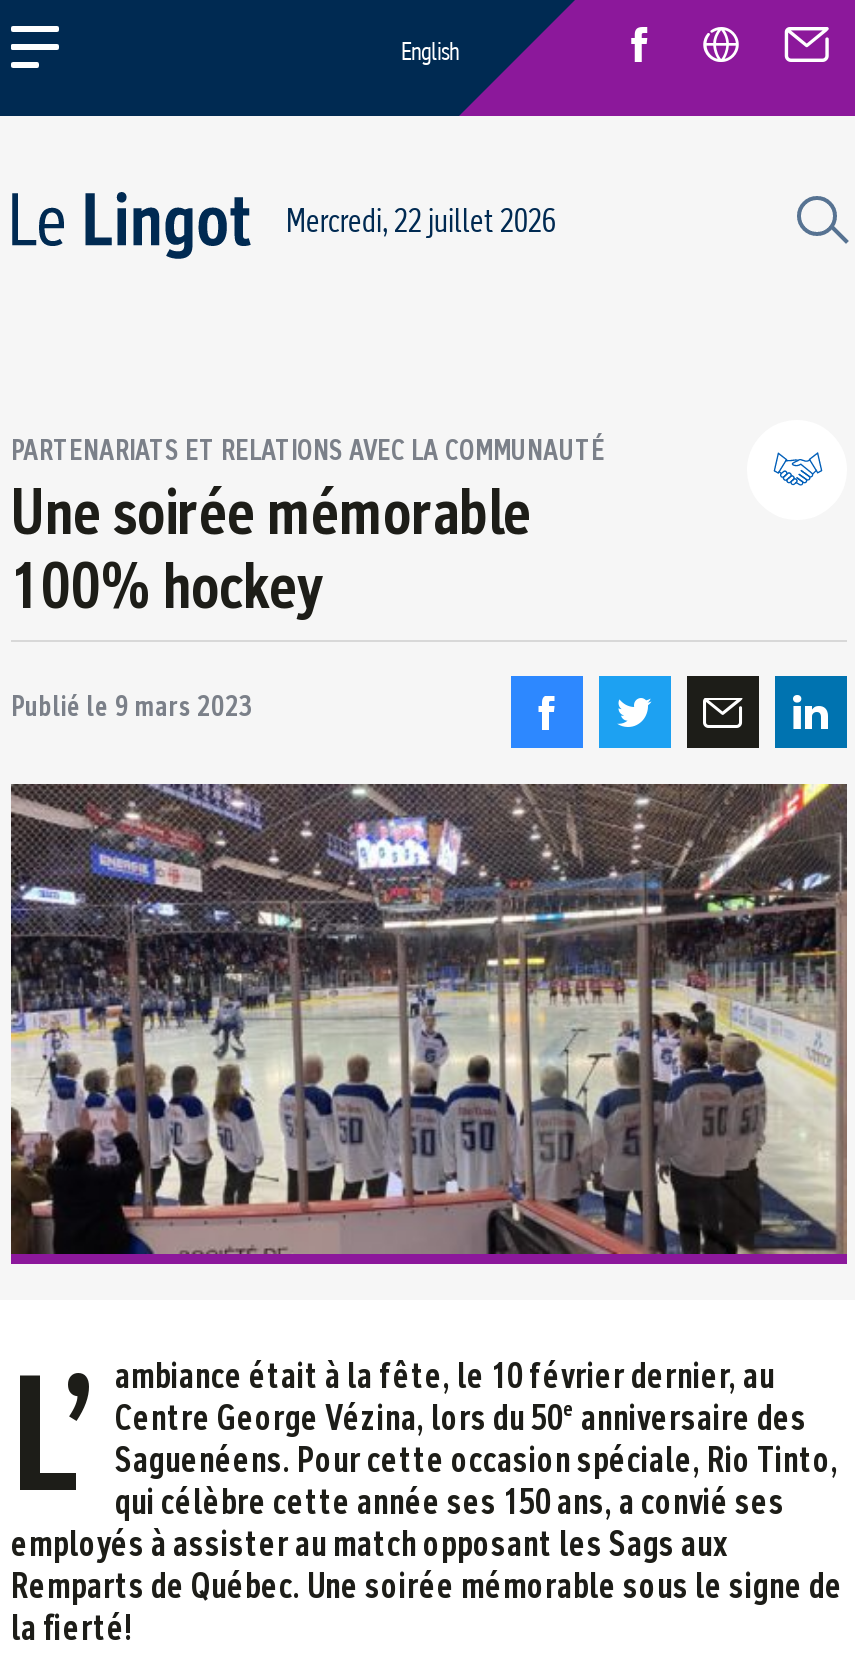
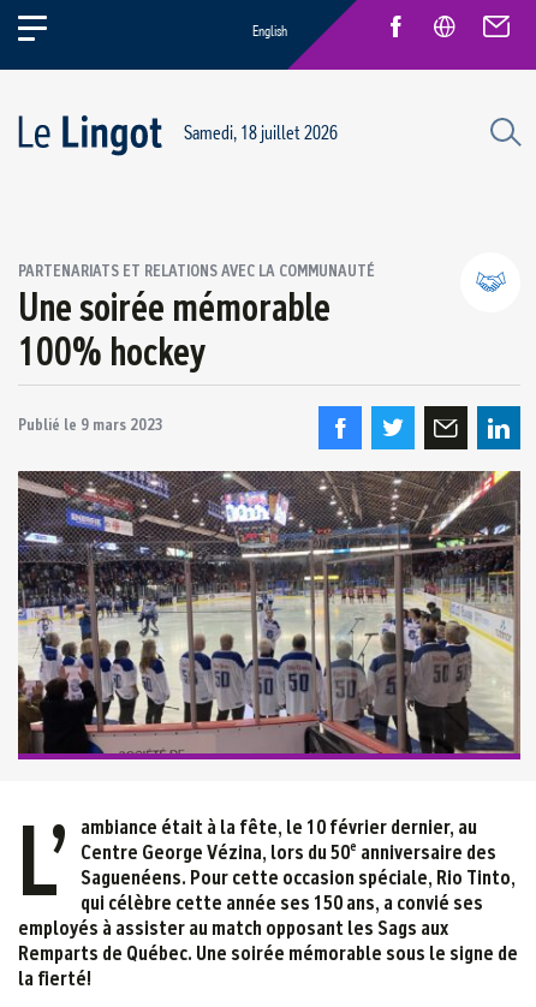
[286,201,556,239] Mercredi, 22 juillet 2026 -> [183,121,337,144] Samedi, 18 juillet 2026

